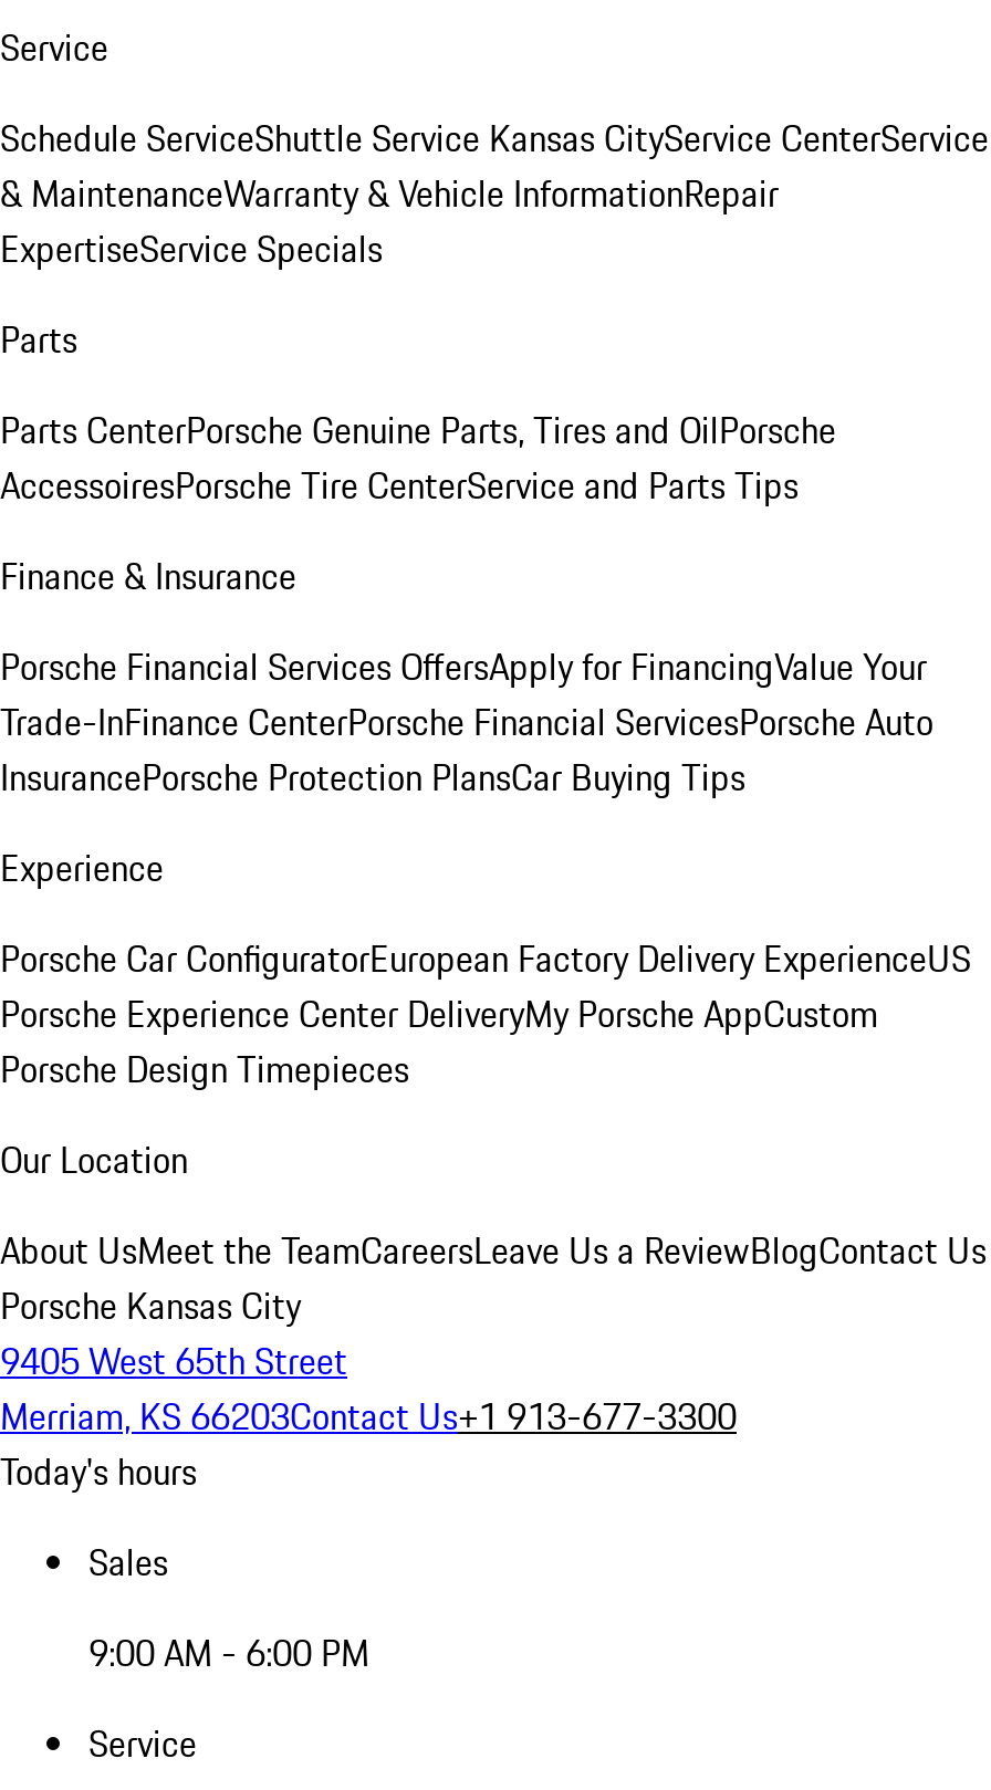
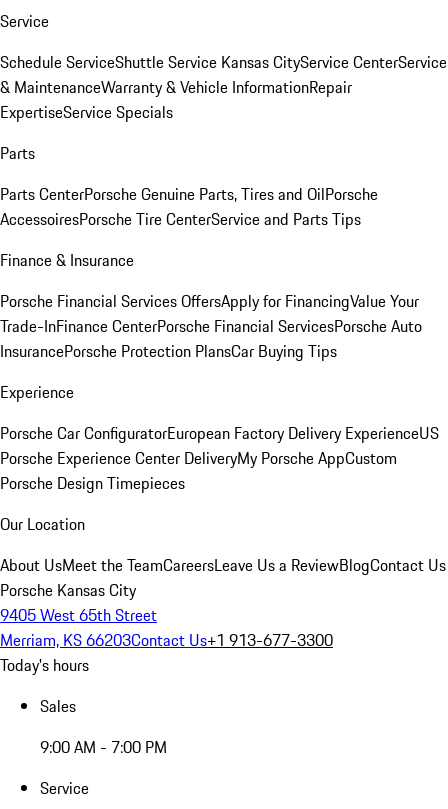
[88,1626,369,1679] 9:00 AM - 6:00 PM -> [40,735,167,759] 9:00 AM - 7:00 PM

